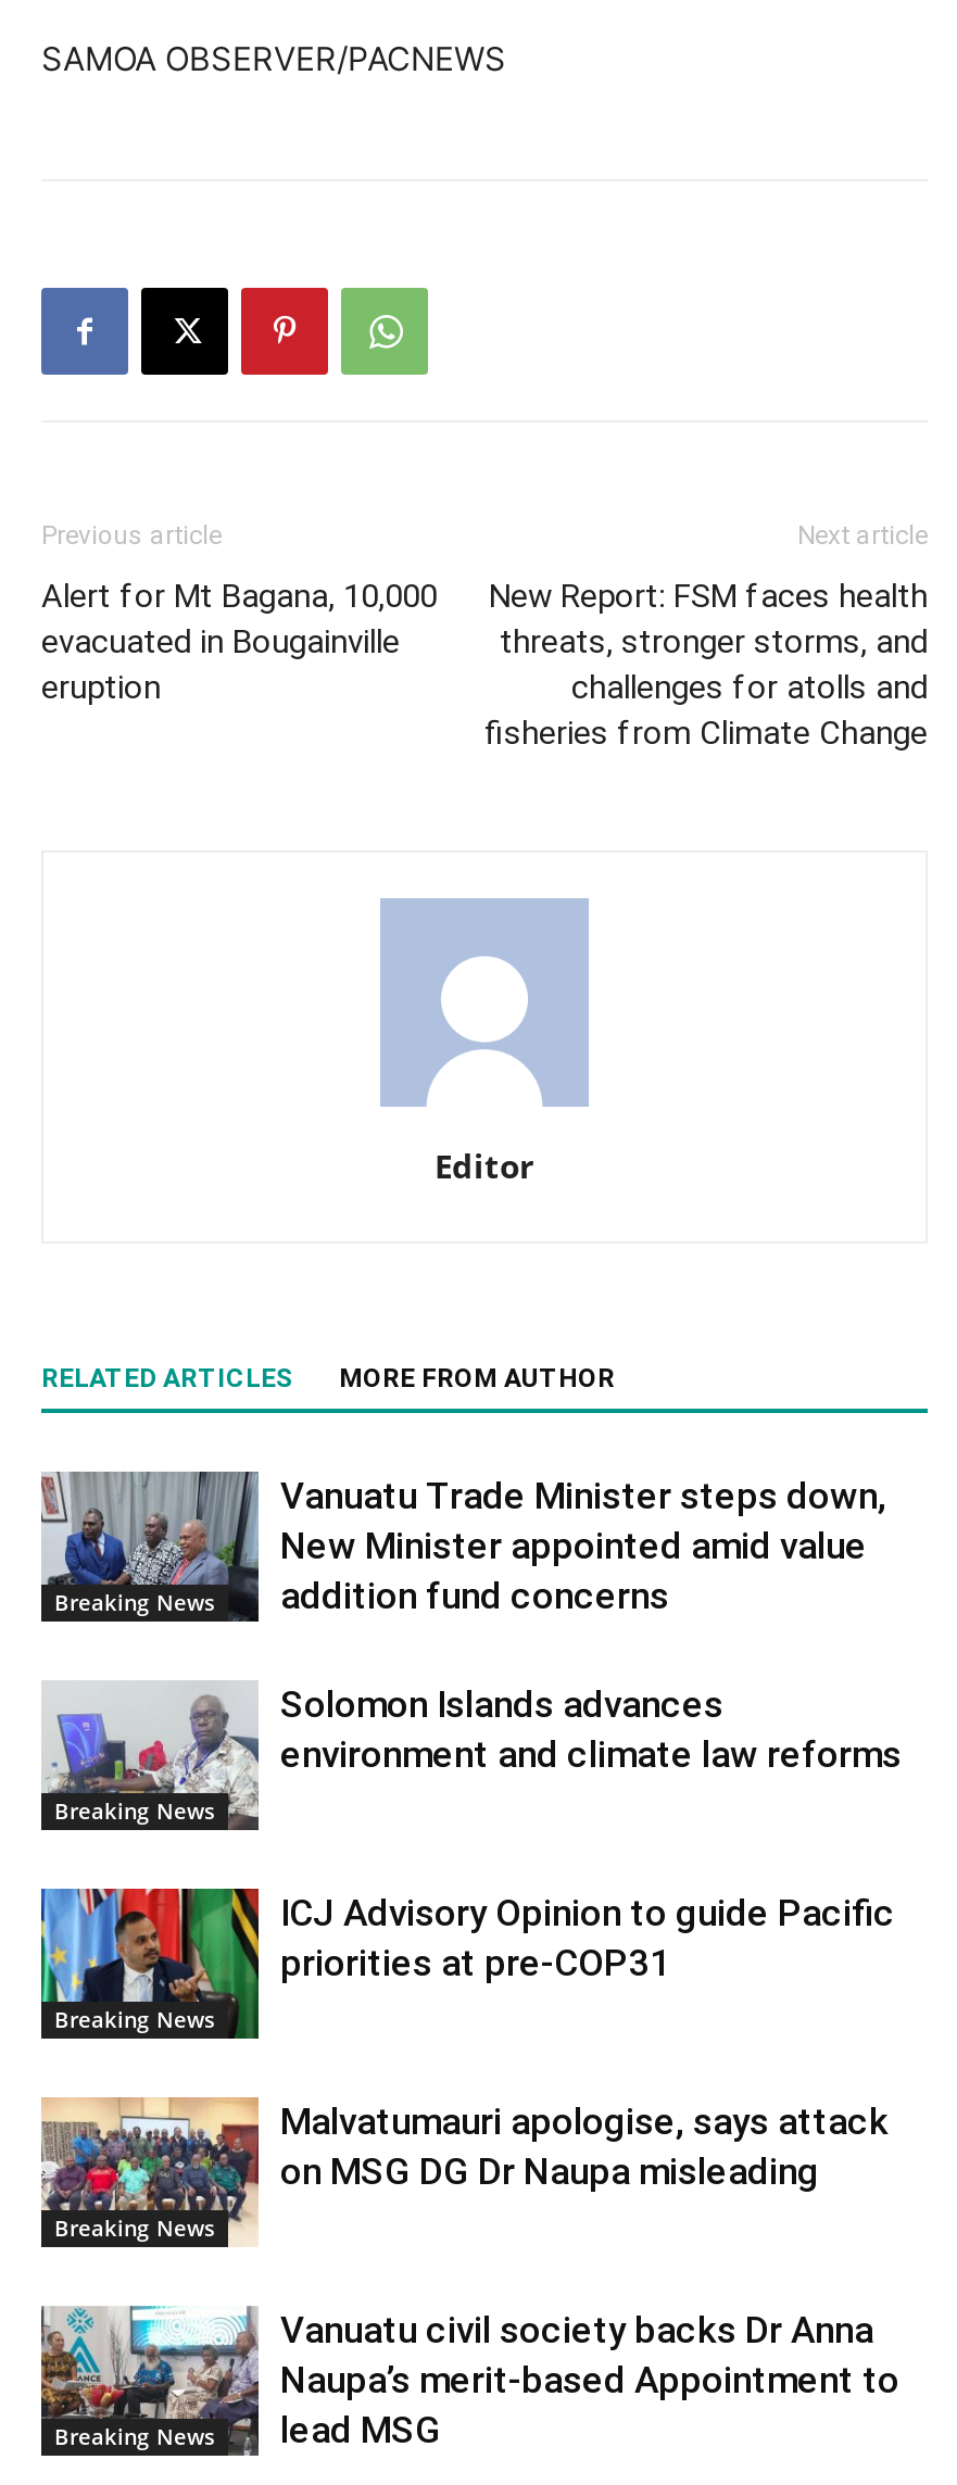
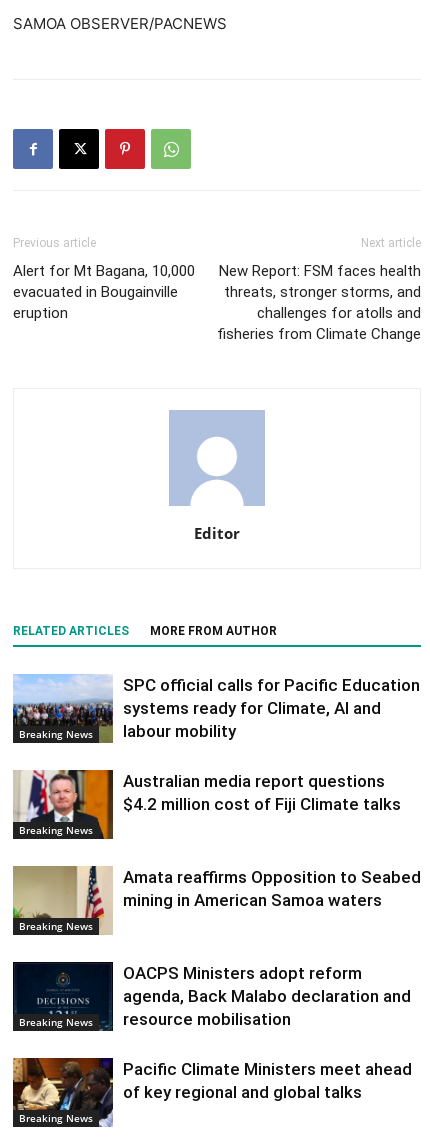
[39,1469,886,1624] [image] | Vanuatu Trade Minister steps down, | New Minister appointed amid value | addition fund concerns -> [12,674,420,743] [image] | SPC official calls for Pacific Education | systems ready for Climate, AI and | labour mobility
[46,1680,902,1830] [image] | Solomon Islands advances | environment and climate law reforms -> [14,769,401,840] [image] | Australian media report questions | $4.2 million cost of Fiji Climate talks
[39,1887,895,2041] [image] | ICJ Advisory Opinion to guide Pacific | priorities at pre-COP31 -> [12,865,421,935] [image] | Amata reaffirms Opposition to Seabed | mining in American Samoa waters
[41,2097,889,2247] [image] | Malvatumauri apologise, says attack | on MSG DG Dr Naupa misleading -> [12,961,411,1032] [image] | OACPS Ministers adopt reform | agenda, Back Malabo declaration and | resource mobilisation
[39,2304,899,2458] [image] | Vanuatu civil society backs Dr Anna | Naupa’s merit-based Appointment to | lead MSG -> [12,1057,412,1127] [image] | Pacific Climate Ministers meet ahead | of key regional and global talks

